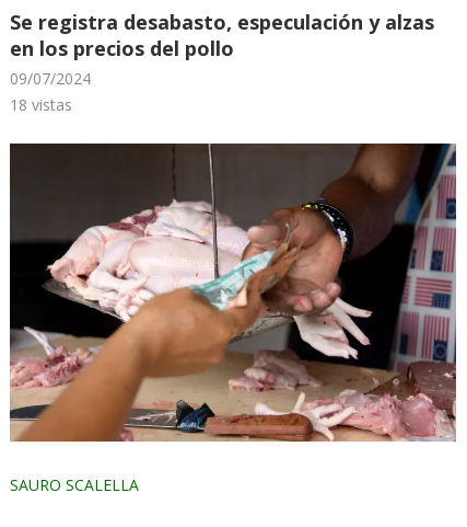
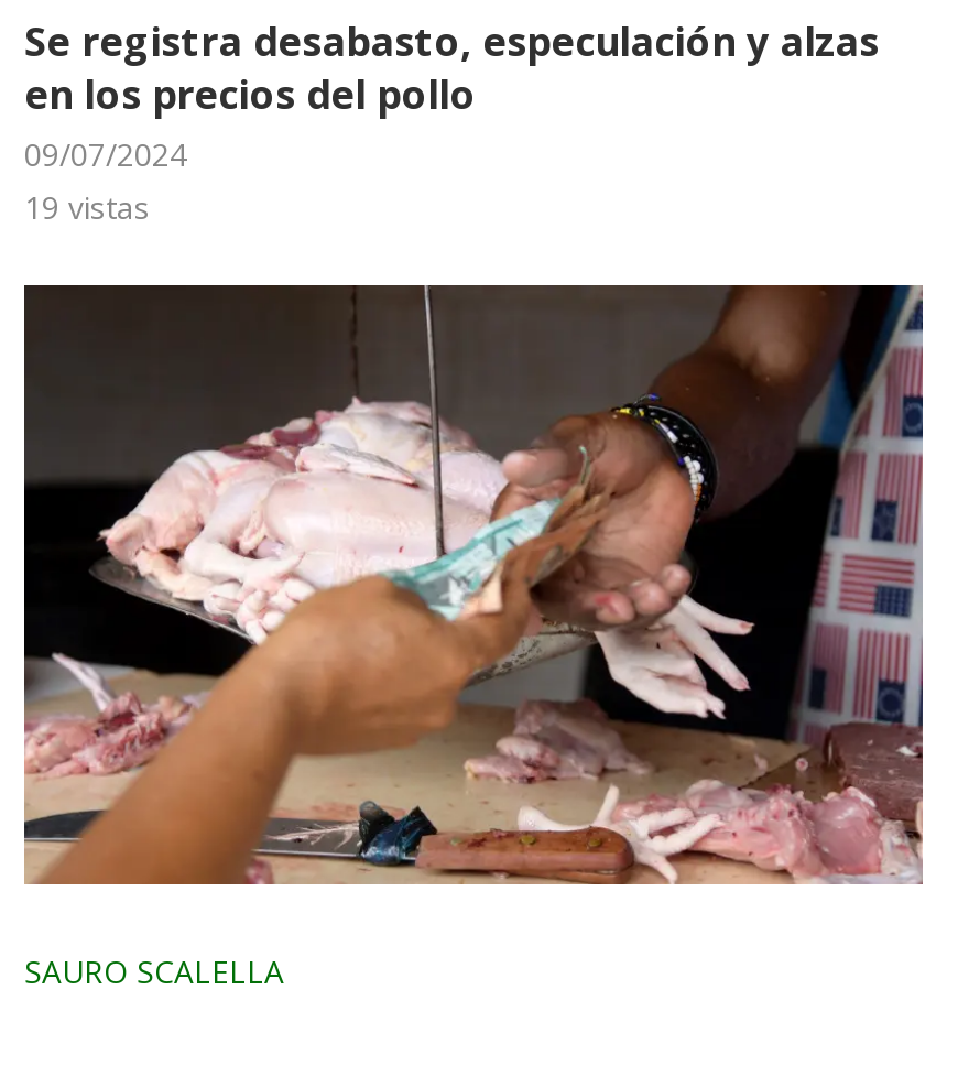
[10,94,72,115] 18 vistas -> [24,186,150,228] 19 vistas

